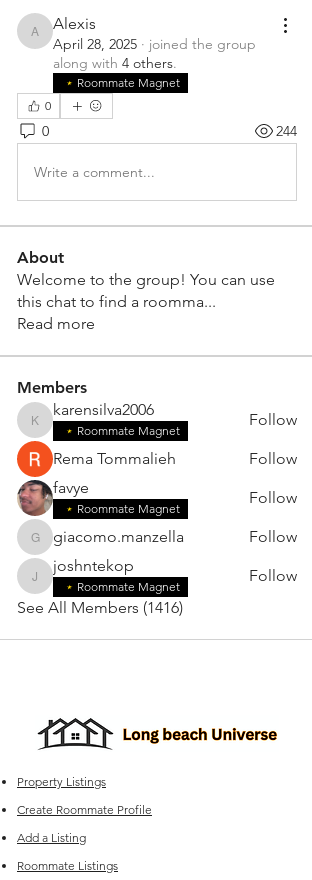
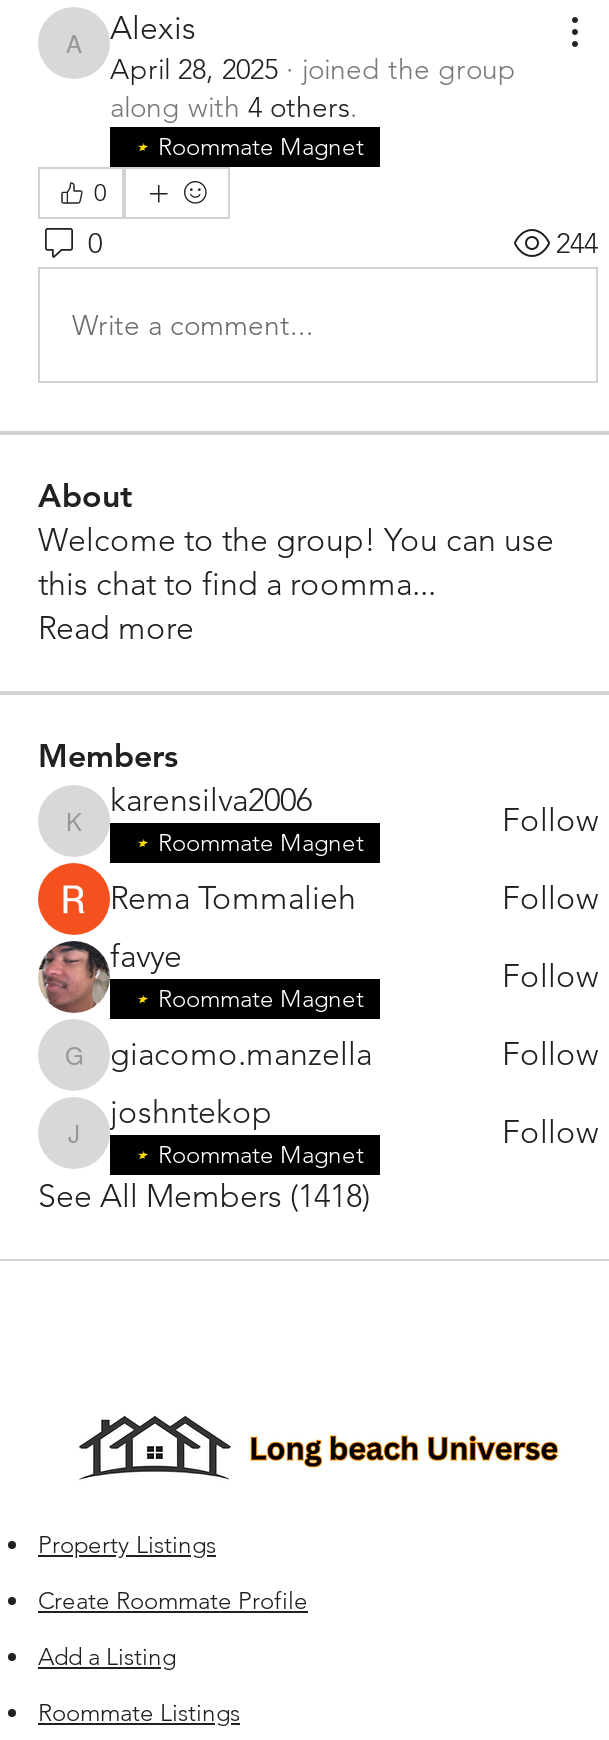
[17,598,183,617] See All Members (1416) -> [38,1177,370,1215] See All Members (1418)

